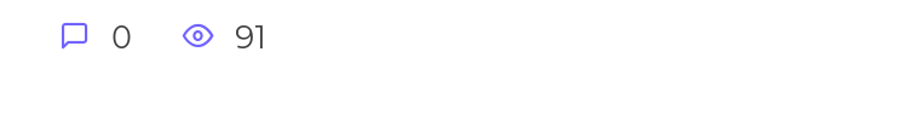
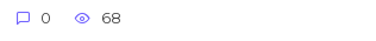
[235,19,264,56] 91 -> [101,10,121,28] 68

